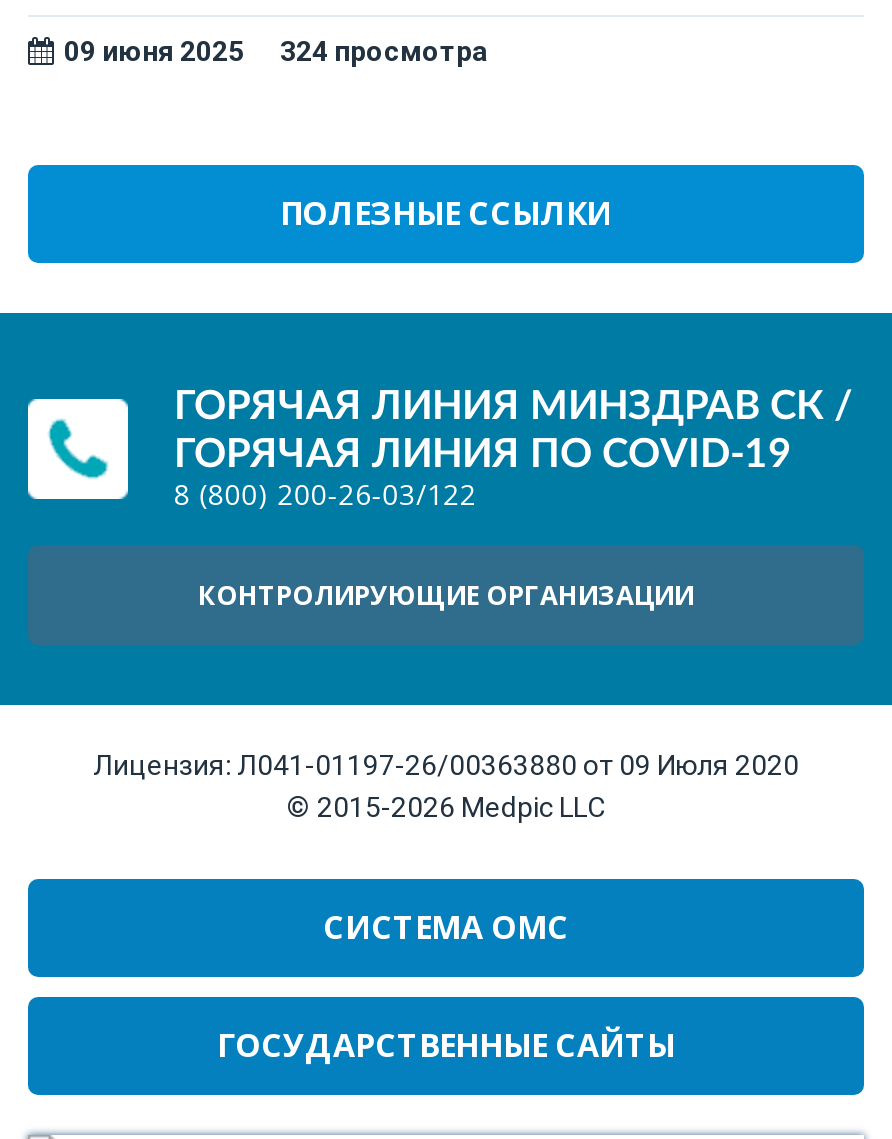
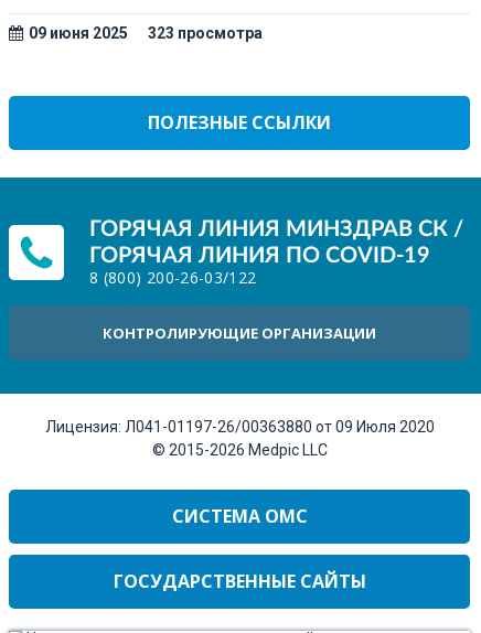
[64,34,488,66] 09 июня 2025 324 просмотрa -> [29,24,263,42] 09 июня 2025 323 просмотрa

